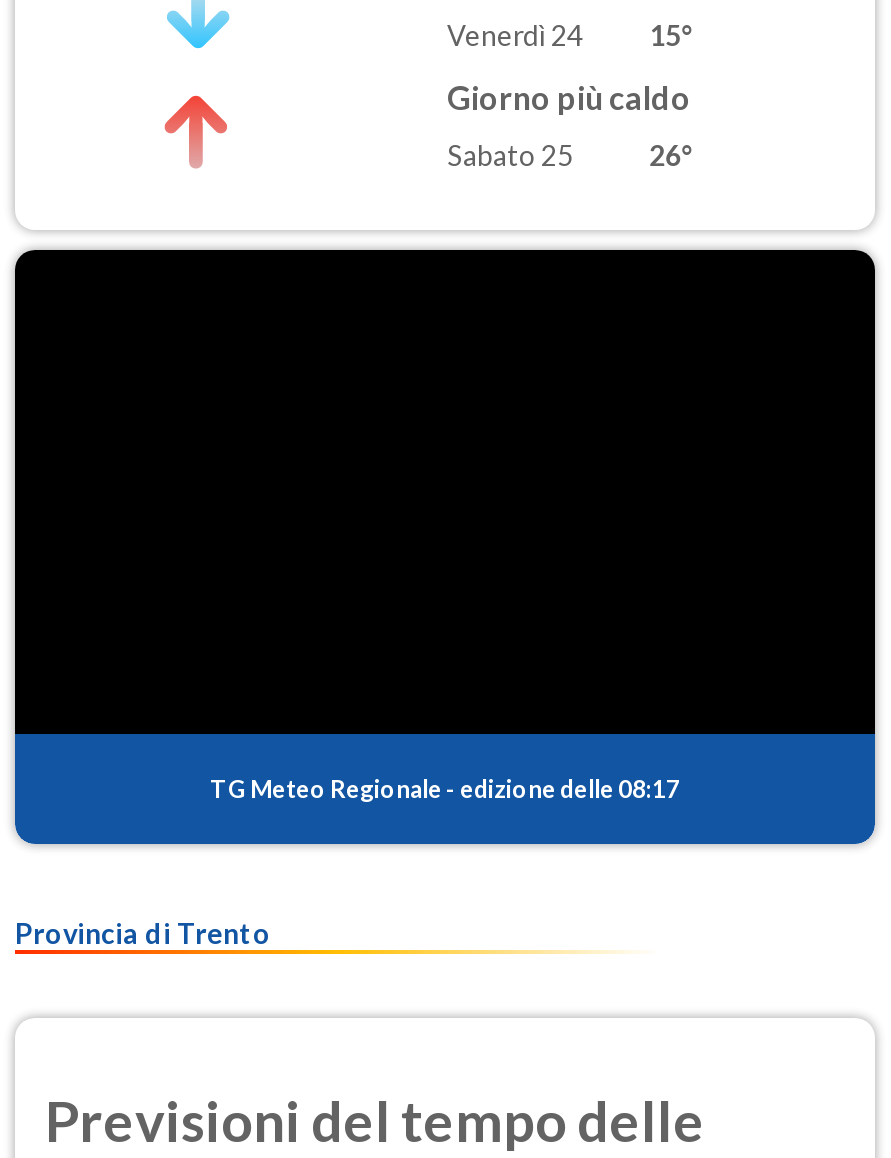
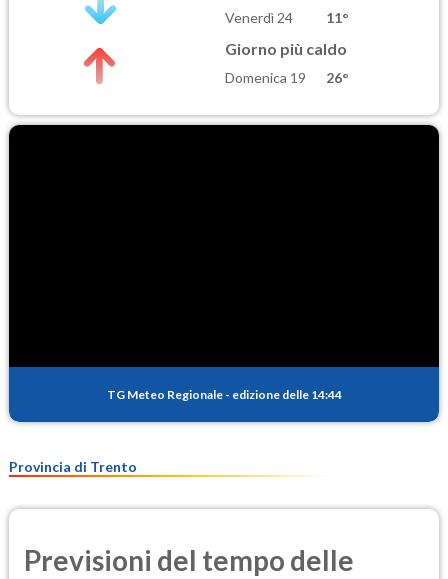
[447,18,695,52] Venerdì 24 15° -> [225,9,349,26] Venerdì 24 11°
[447,139,573,173] Sabato 25 -> [225,69,306,86] Domenica 19
[210,773,680,803] TG Meteo Regionale - edizione delle 08:17 -> [106,386,341,401] TG Meteo Regionale - edizione delle 14:44

